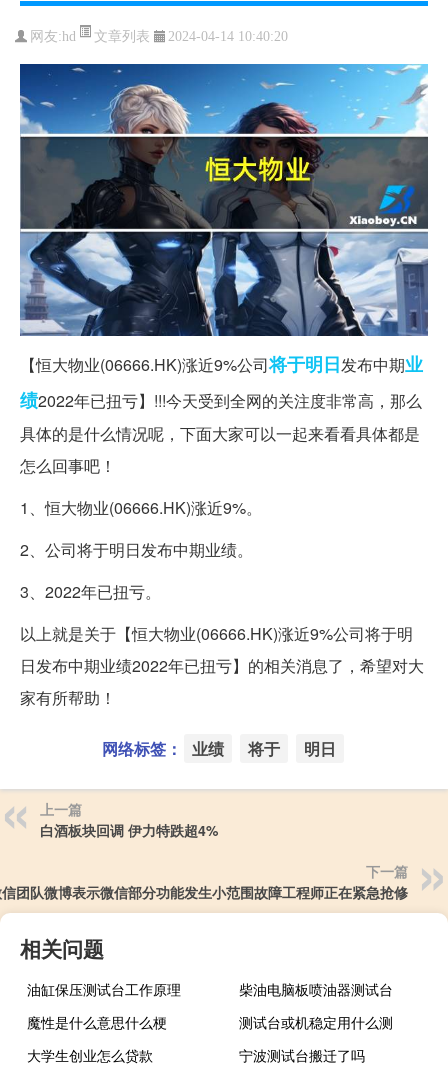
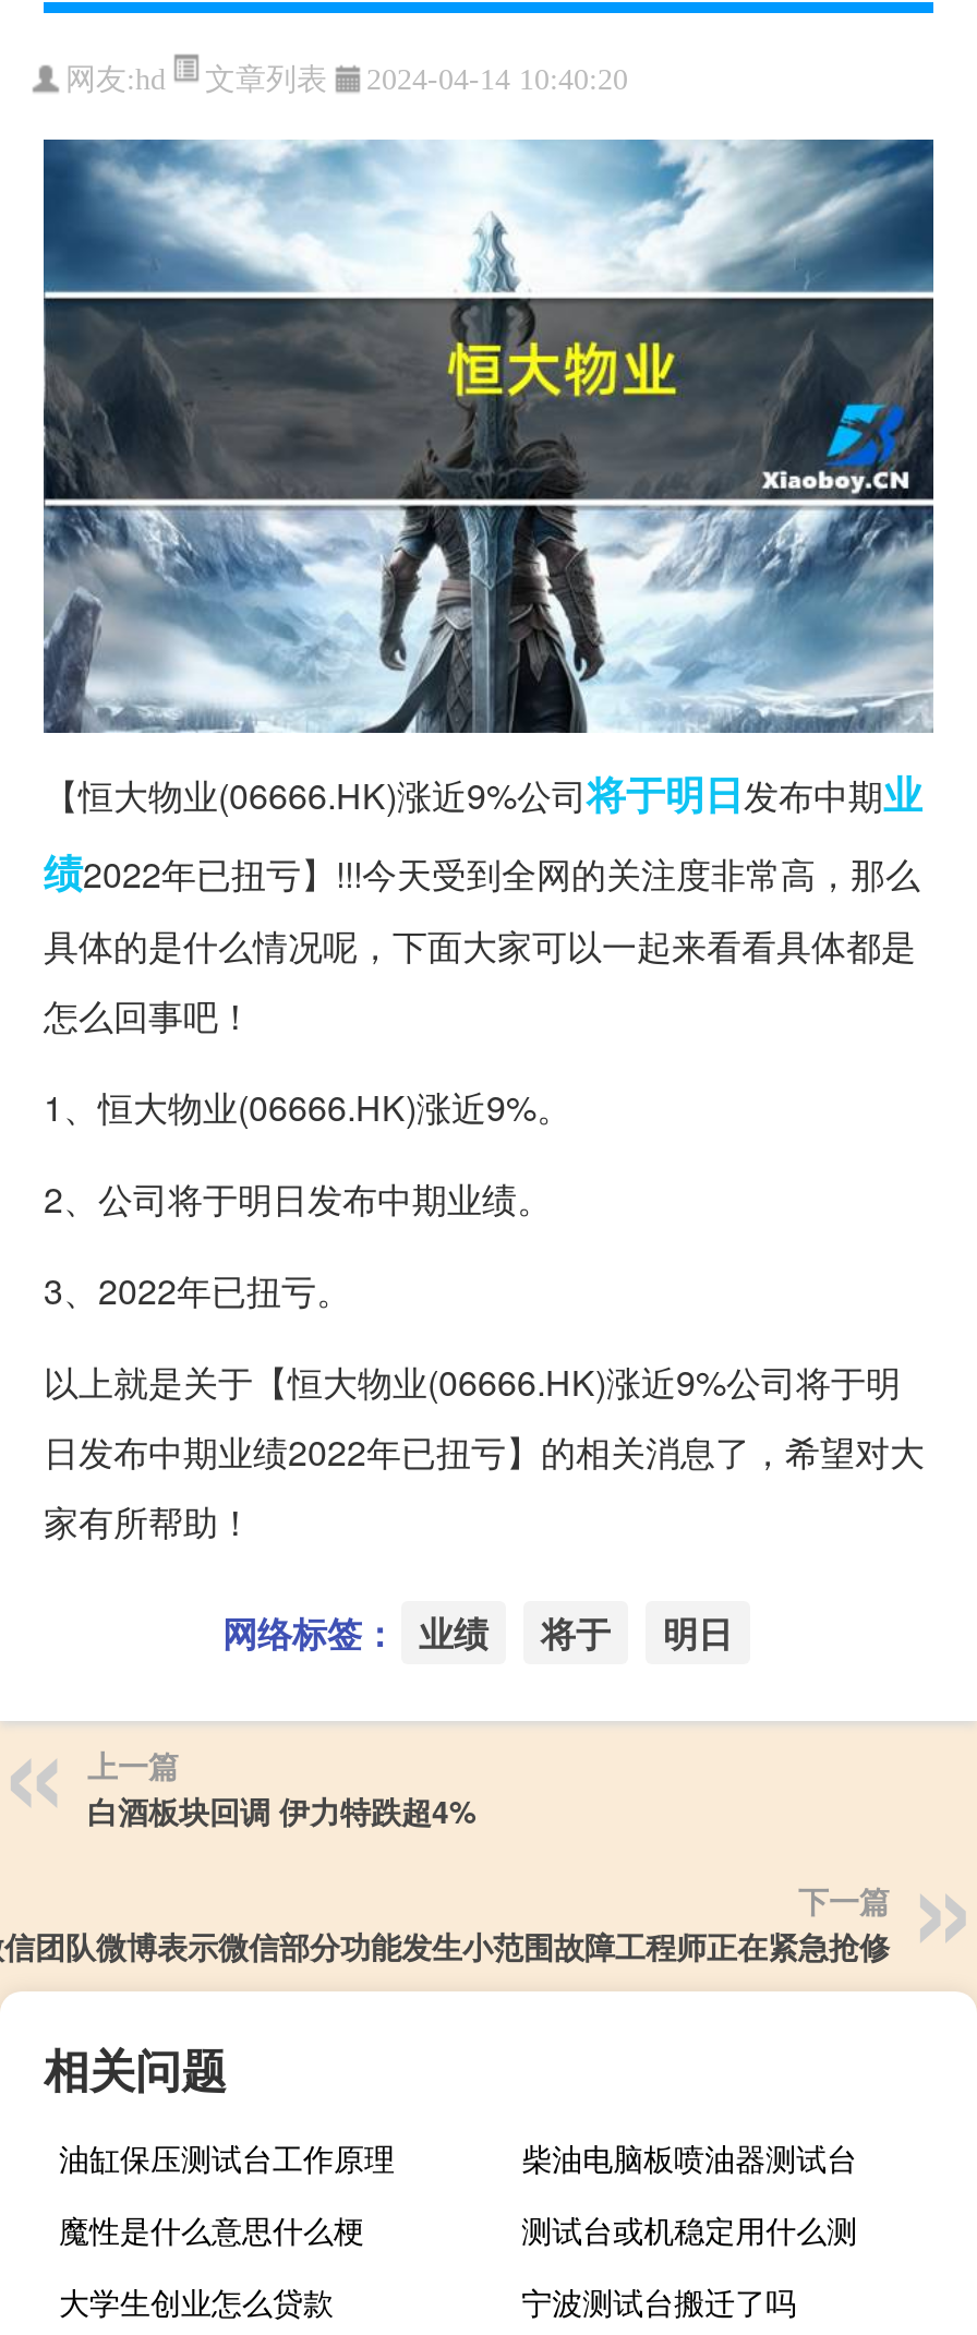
[20,63,428,337] [image] -> [41,137,936,735] [image]

